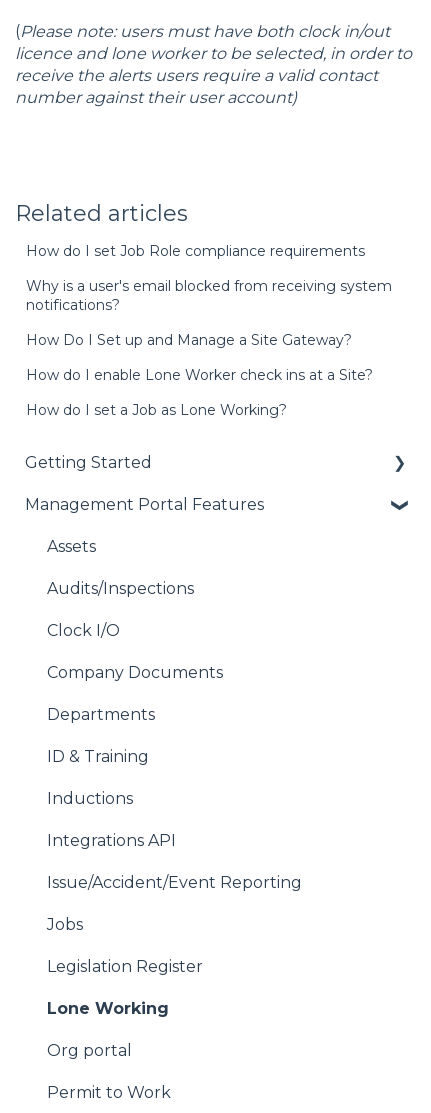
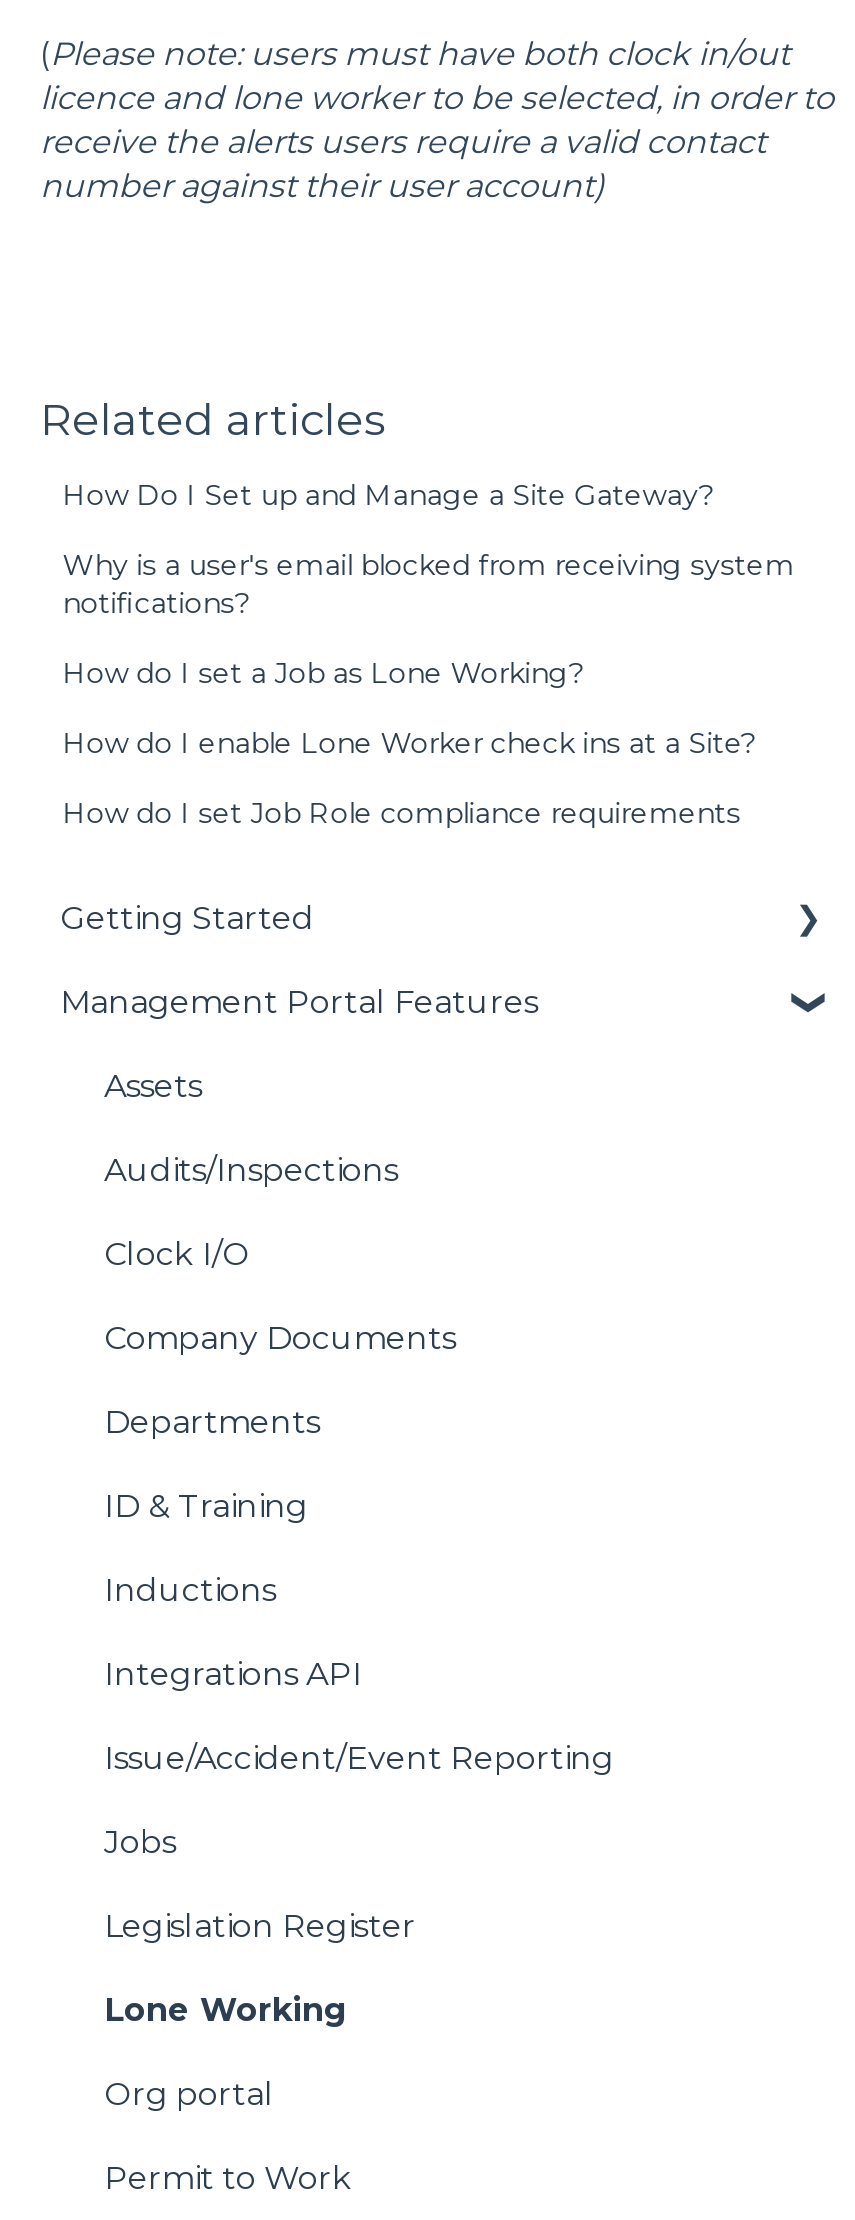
moved [26,242,365,260] -> [62,794,740,830]: How do I set Job Role compliance requirements
moved [26,331,352,349] -> [62,476,714,512]: How Do I Set up and Manage a Site Gateway?
moved [26,401,287,419] -> [62,654,584,690]: How do I set a Job as Lone Working?

